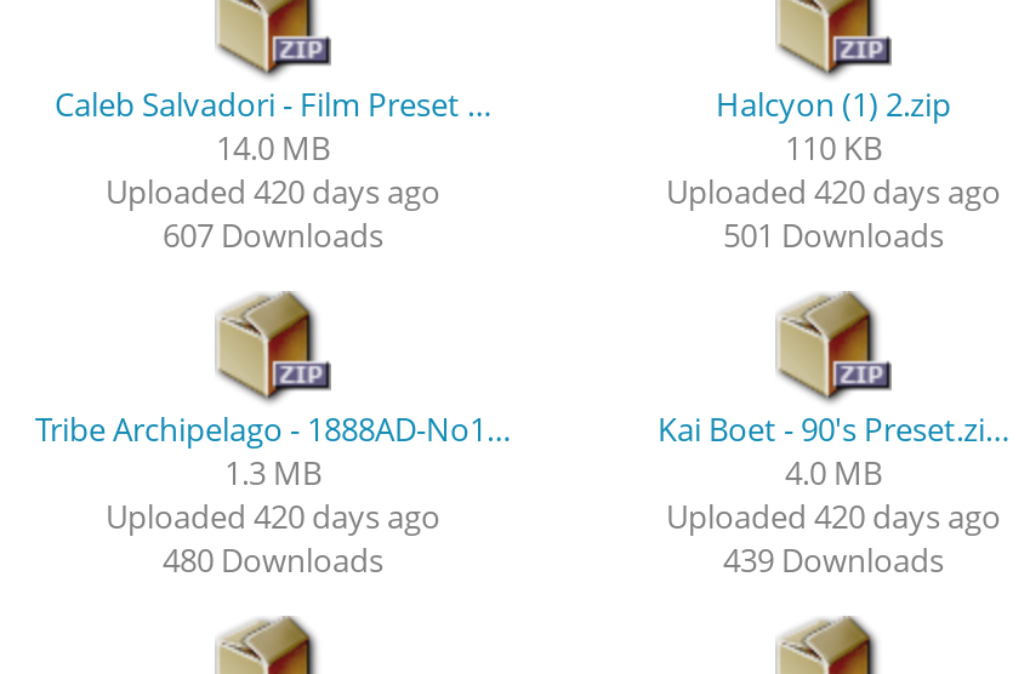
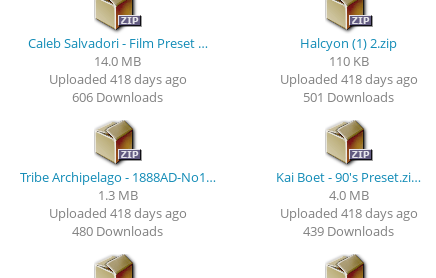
[106,170,440,213] Uploaded 420 days ago -> [49,70,187,88] Uploaded 418 days ago
[666,170,1001,213] Uploaded 420 days ago -> [280,70,418,88] Uploaded 418 days ago
[163,213,383,257] 607 Downloads -> [72,88,163,106] 606 Downloads
[106,495,440,538] Uploaded 420 days ago -> [49,204,187,222] Uploaded 418 days ago
[666,495,1001,538] Uploaded 420 days ago -> [280,204,418,222] Uploaded 418 days ago

